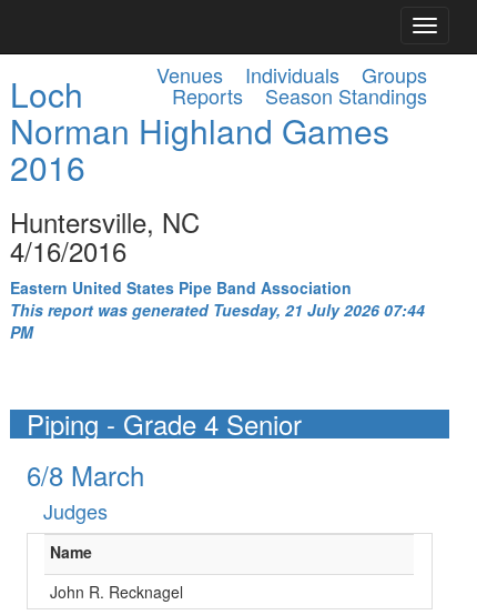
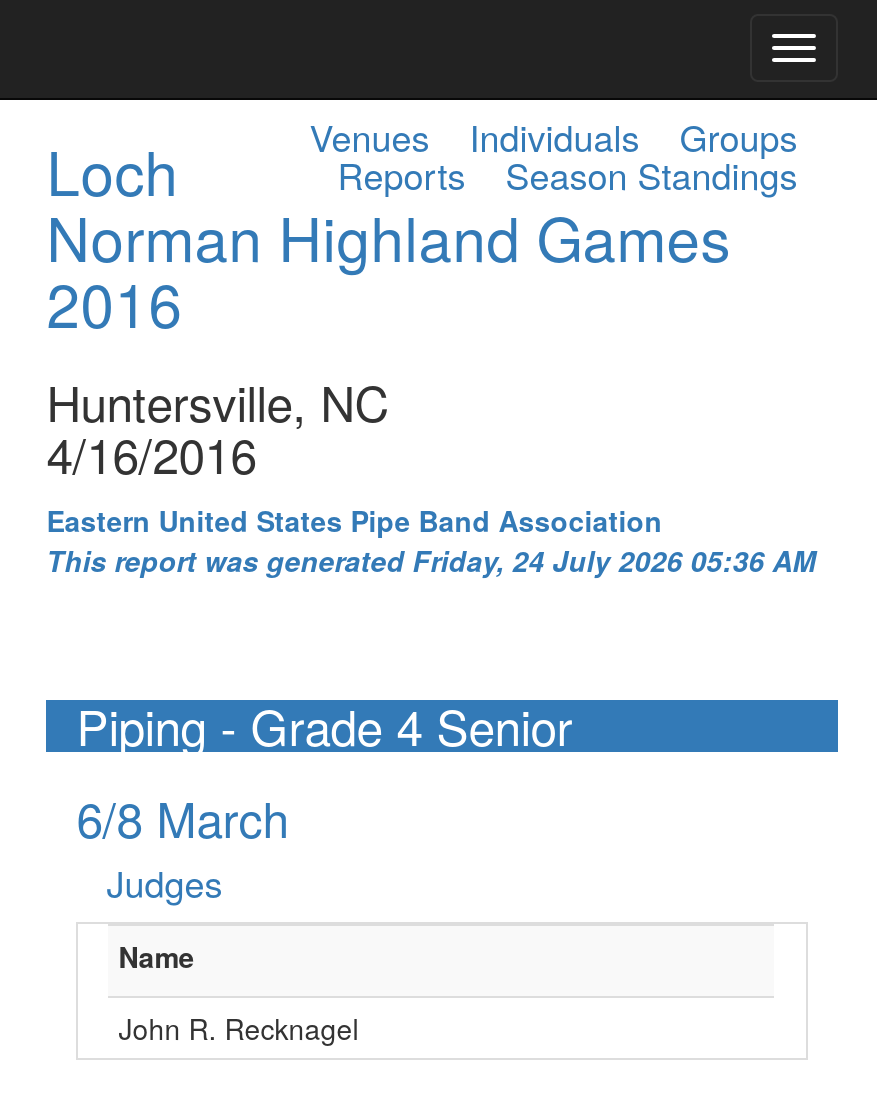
[10,299,425,343] This report was generated Tuesday, 21 July 2026 07:44 | PM -> [46,540,816,580] This report was generated Friday, 24 July 2026 05:36 AM

